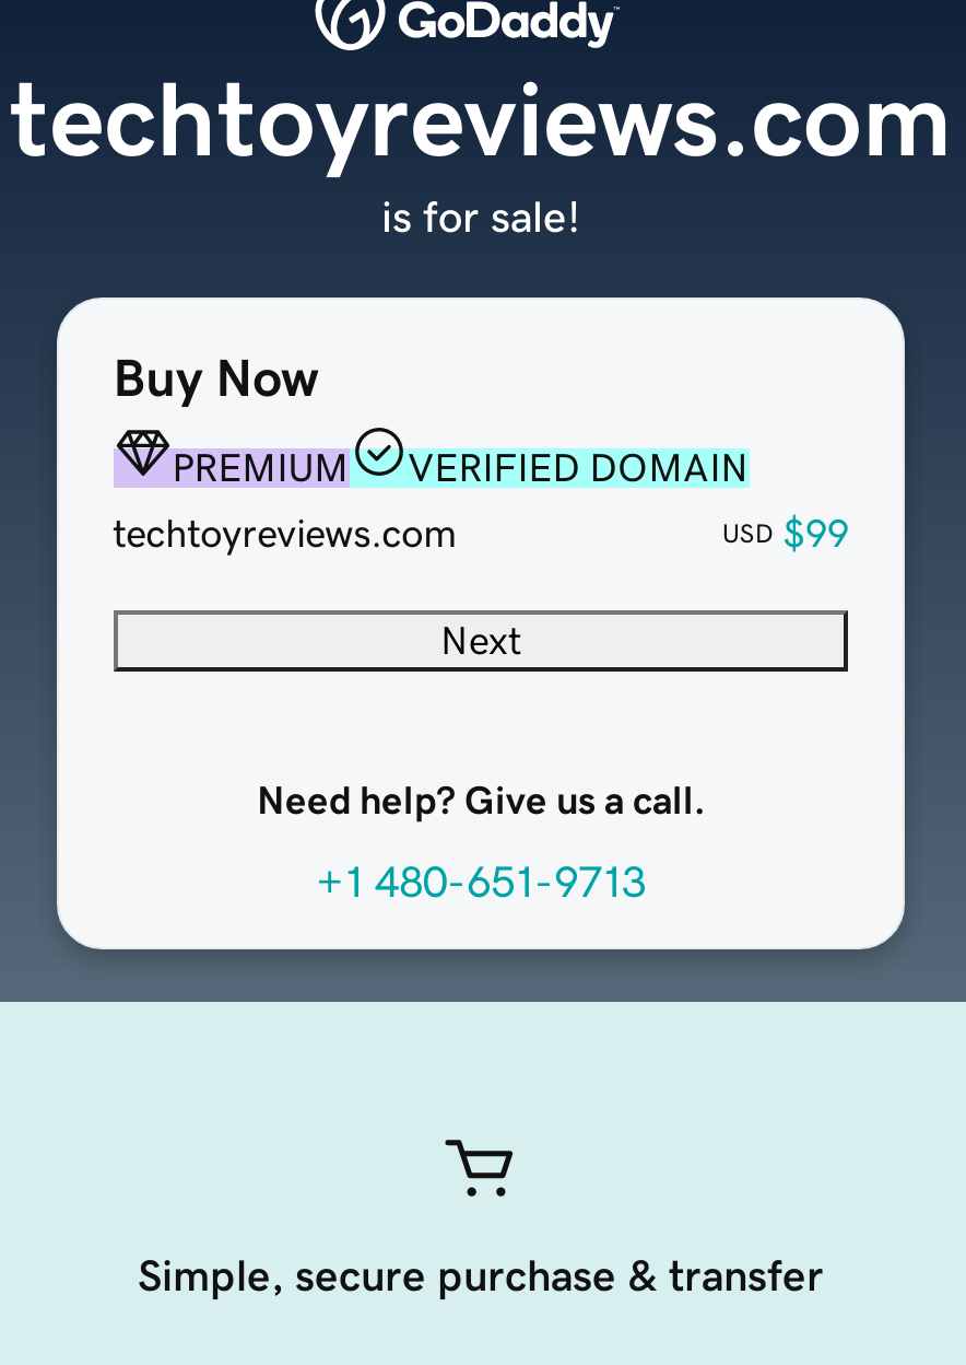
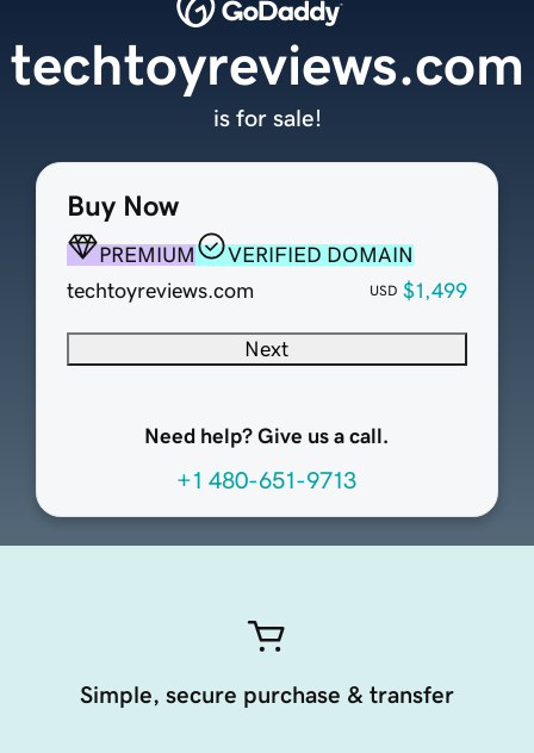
[722,515,849,554] USD $99 -> [370,280,468,302] USD $1,499

